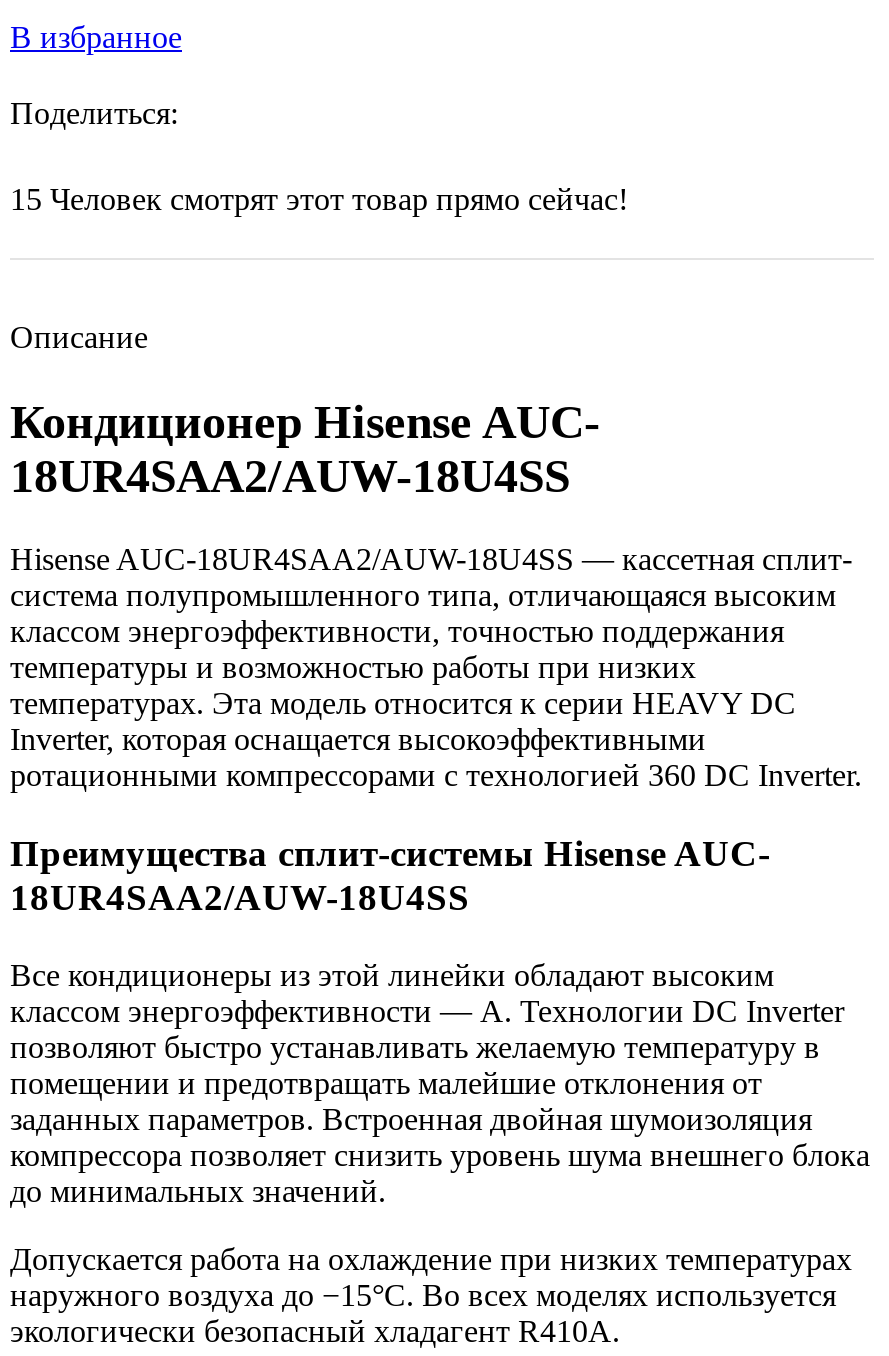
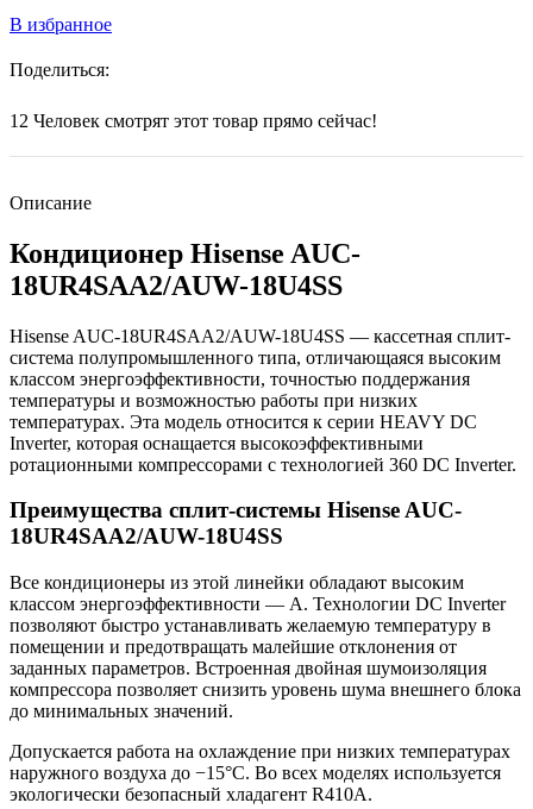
[10,182,628,216] 15 Человек смотрят этот товар прямо сейчас! -> [10,111,377,131] 12 Человек смотрят этот товар прямо сейчас!

